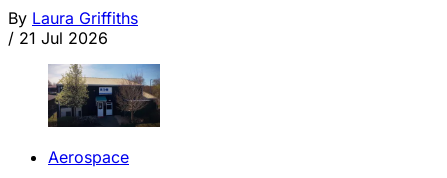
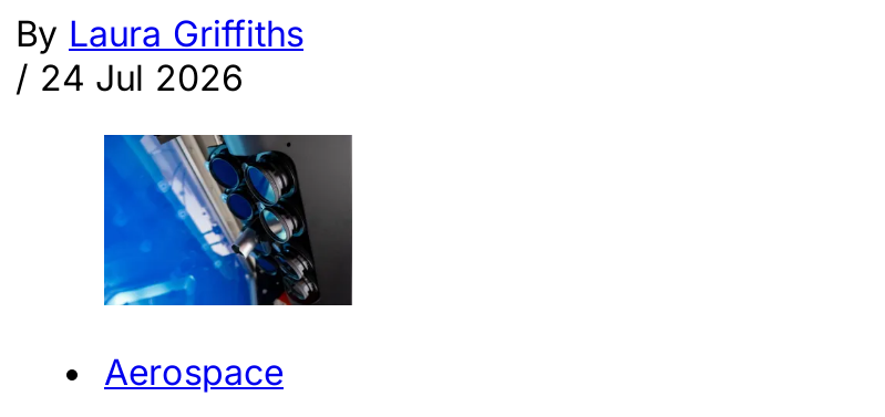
[8,28,108,48] / 21 Jul 2026 -> [16,56,244,100] / 24 Jul 2026
[47,63,160,128] [image] -> [102,133,352,307] [image]

